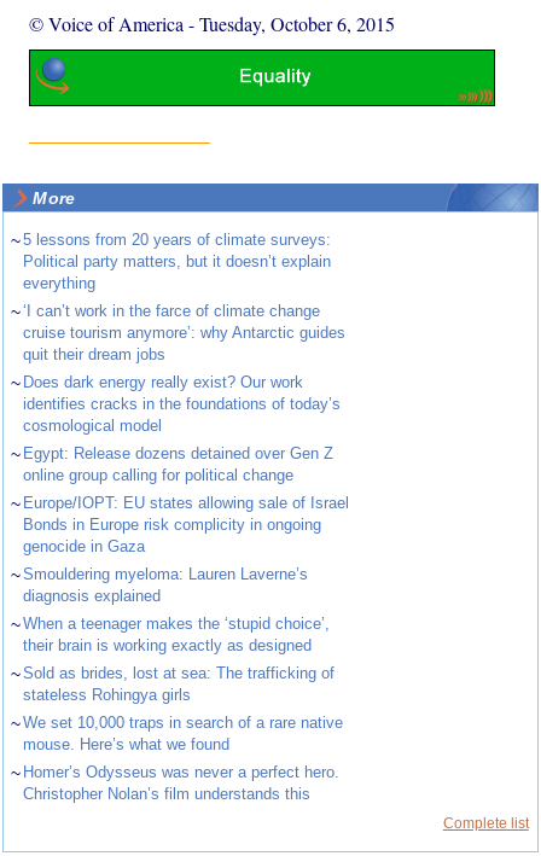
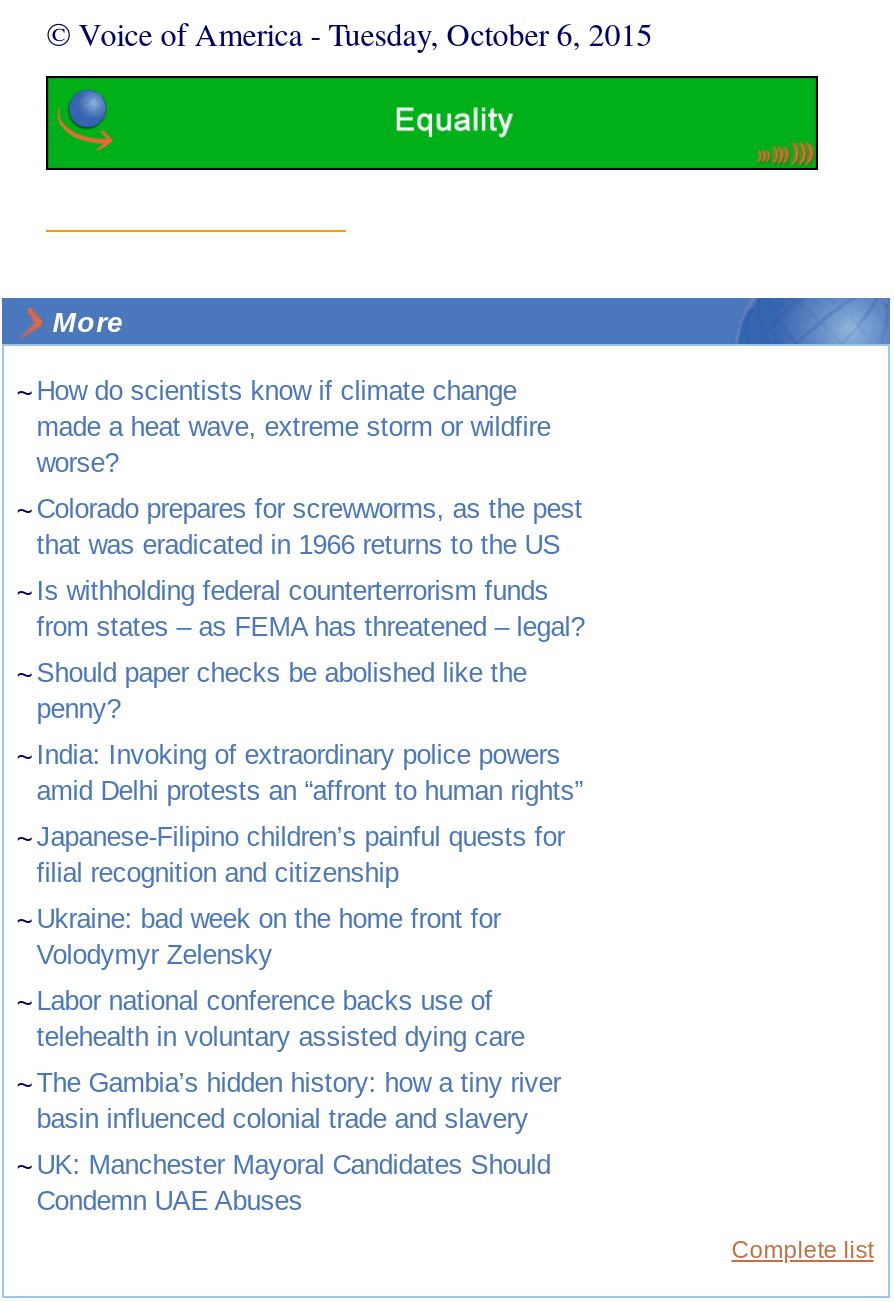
[11,231,331,293] ~ 5 lessons from 20 years of climate surveys: | Political party matters, but it doesn’t explain | everything -> [16,377,550,479] ~ How do scientists know if climate change | made a heat wave, extreme storm or wildfire | worse?
[11,302,346,364] ~ ‘I can’t work in the farce of climate change | cruise tourism anymore’: why Antarctic guides | quit their dream jobs -> [16,495,582,561] ~ Colorado prepares for screwworms, as the pest | that was eradicated in 1966 returns to the US
[11,374,341,435] ~ Does dark energy really exist? Our work | identifies cracks in the foundations of today’s | cosmological model -> [16,577,584,643] ~ Is withholding federal counterterrorism funds | from states – as FEMA has threatened – legal?
[11,445,334,485] ~ Egypt: Release dozens detained over Gen Z | online group calling for political change -> [16,659,526,725] ~ Should paper checks be abolished like the | penny?
[11,494,349,556] ~ Europe/IOPT: EU states allowing sale of Israel | Bonds in Europe risk complicity in ongoing | genocide in Gaza -> [16,741,582,807] ~ India: Invoking of extraordinary police powers | amid Delhi protests an “affront to human rights”
[11,566,308,605] ~ Smouldering myeloma: Lauren Laverne’s | diagnosis explained -> [16,823,564,889] ~ Japanese-Filipino children’s painful quests for | filial recognition and citizenship
[11,615,330,655] ~ When a teenager makes the ‘stupid choice’, | their brain is working exactly as designed -> [16,905,500,971] ~ Ukraine: bad week on the home front for | Volodymyr Zelensky
[11,665,335,704] ~ Sold as brides, lost at sea: The trafficking of | stateless Rohingya girls -> [16,987,524,1053] ~ Labor national conference backs use of | telehealth in voluntary assisted dying care
[11,714,343,754] ~ We set 10,000 traps in search of a rare native | mouse. Here’s what we found -> [16,1069,560,1135] ~ The Gambia’s hidden history: how a tiny river | basin influenced colonial trade and slavery
[11,764,340,803] ~ Homer’s Odysseus was never a perfect hero. | Christopher Nolan’s film understands this -> [16,1151,550,1217] ~ UK: Manchester Mayoral Candidates Should | Condemn UAE Abuses

